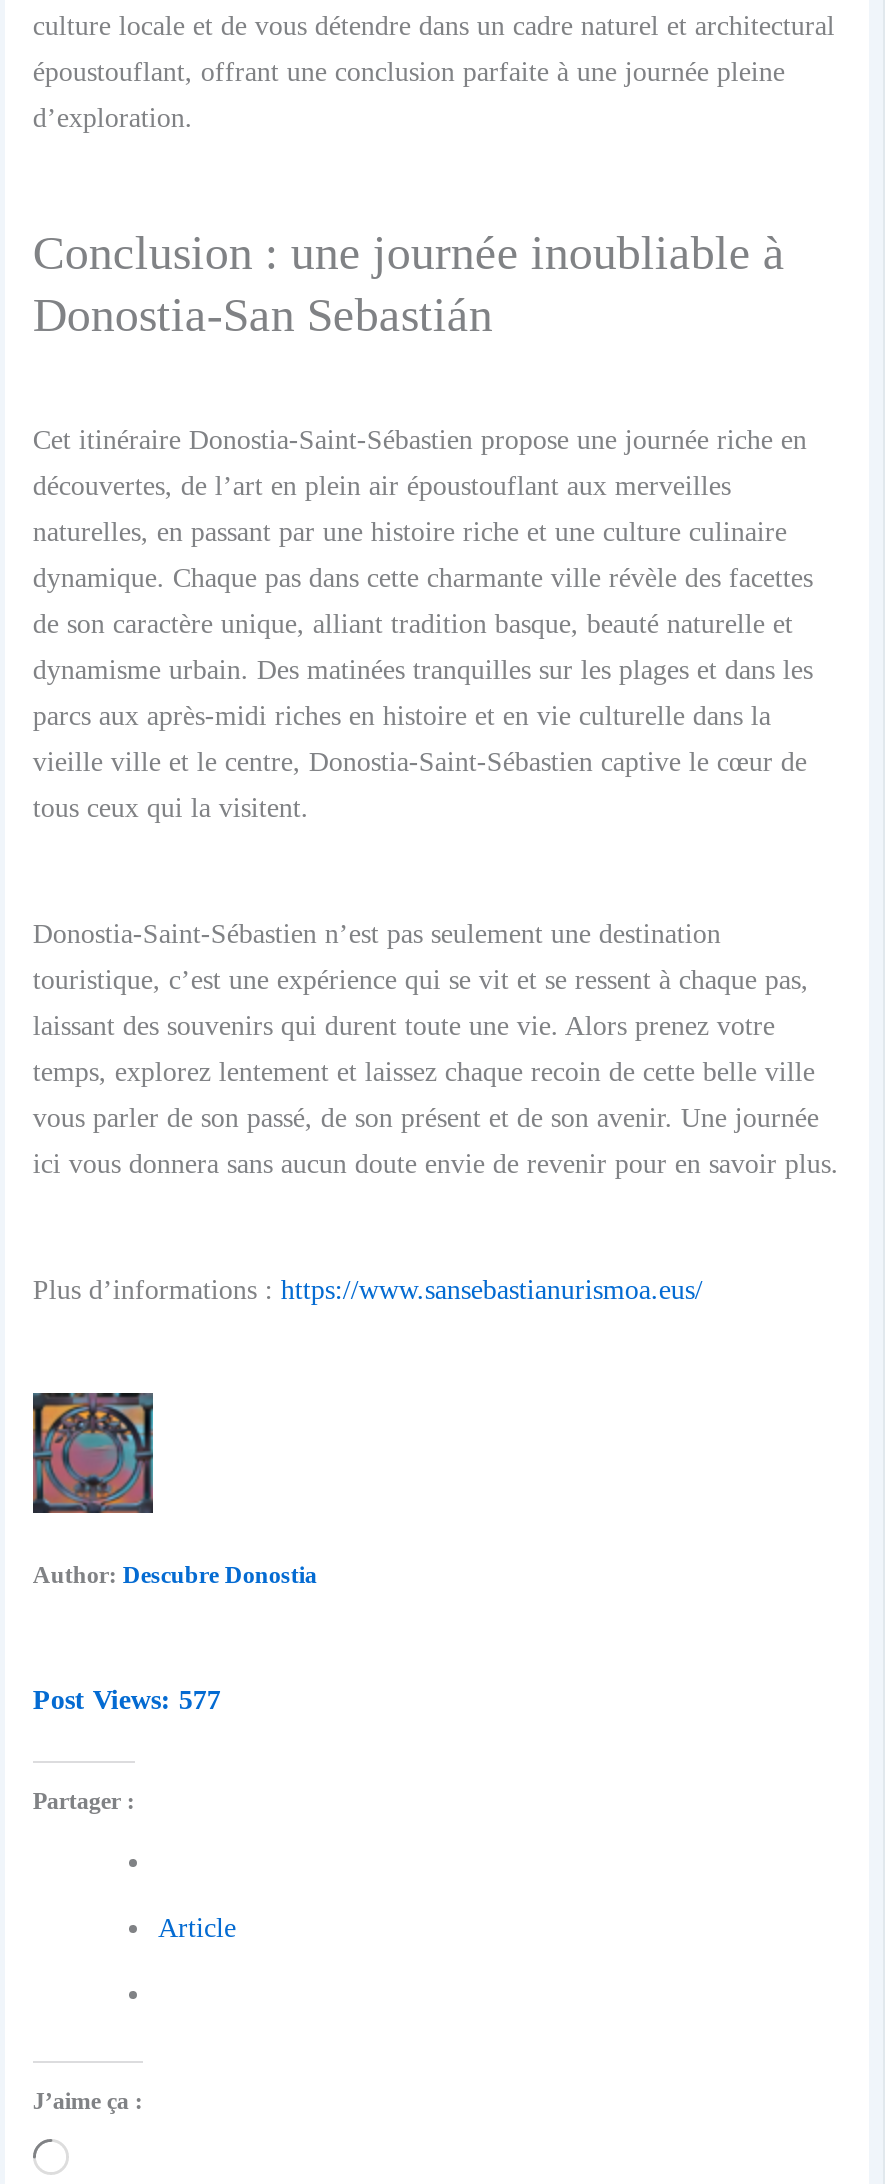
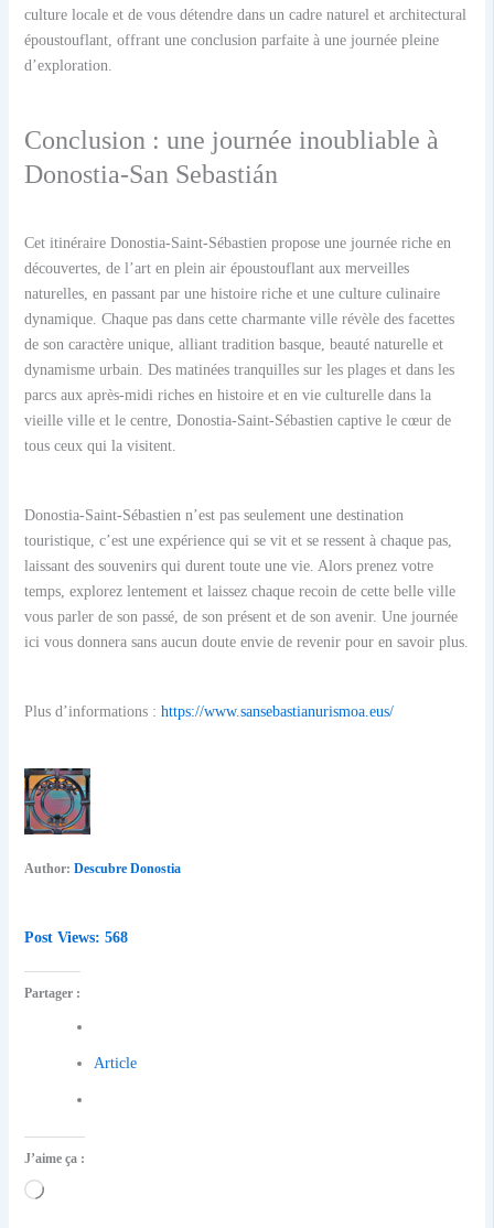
[33,1683,221,1715] Post Views: 577 -> [24,928,128,946] Post Views: 568

